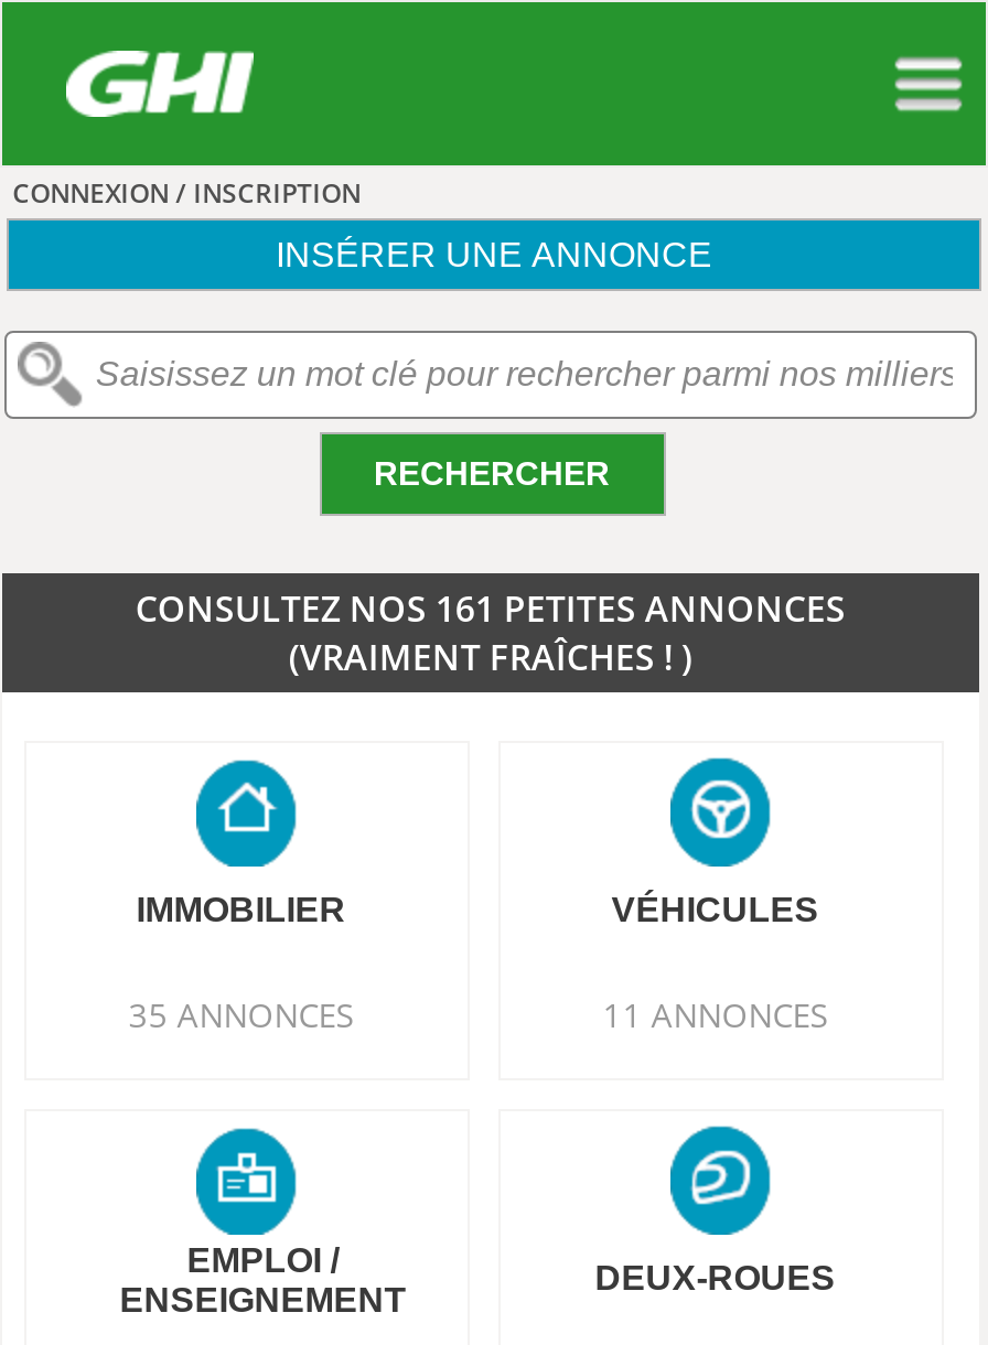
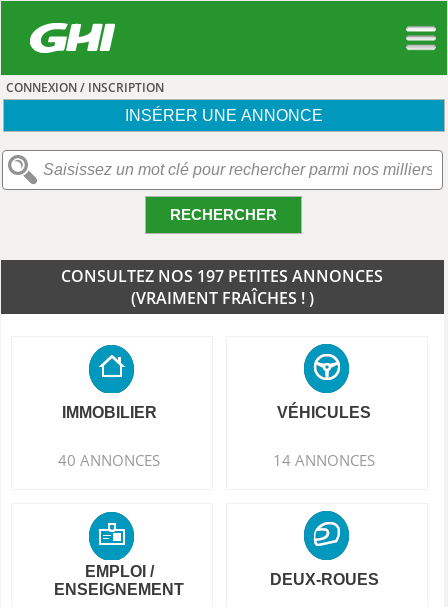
[135,584,846,633] CONSULTEZ NOS 161 PETITES ANNONCES -> [61,265,383,287] CONSULTEZ NOS 197 PETITES ANNONCES
[129,992,354,1036] 35 ANNONCES -> [58,450,160,470] 40 ANNONCES
[603,992,828,1036] 11 ANNONCES -> [273,450,375,470] 14 ANNONCES

